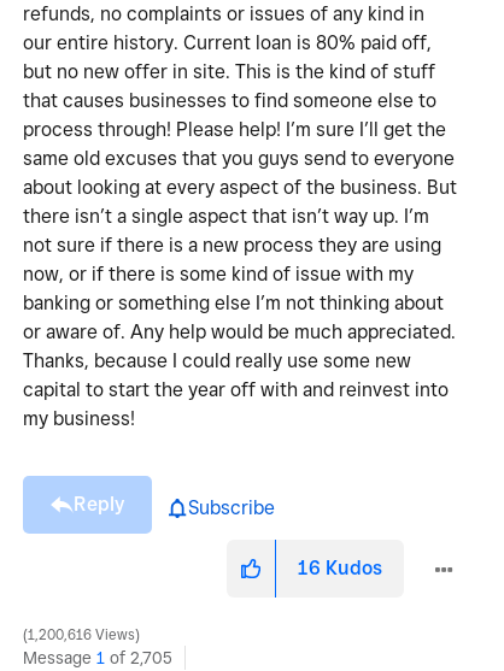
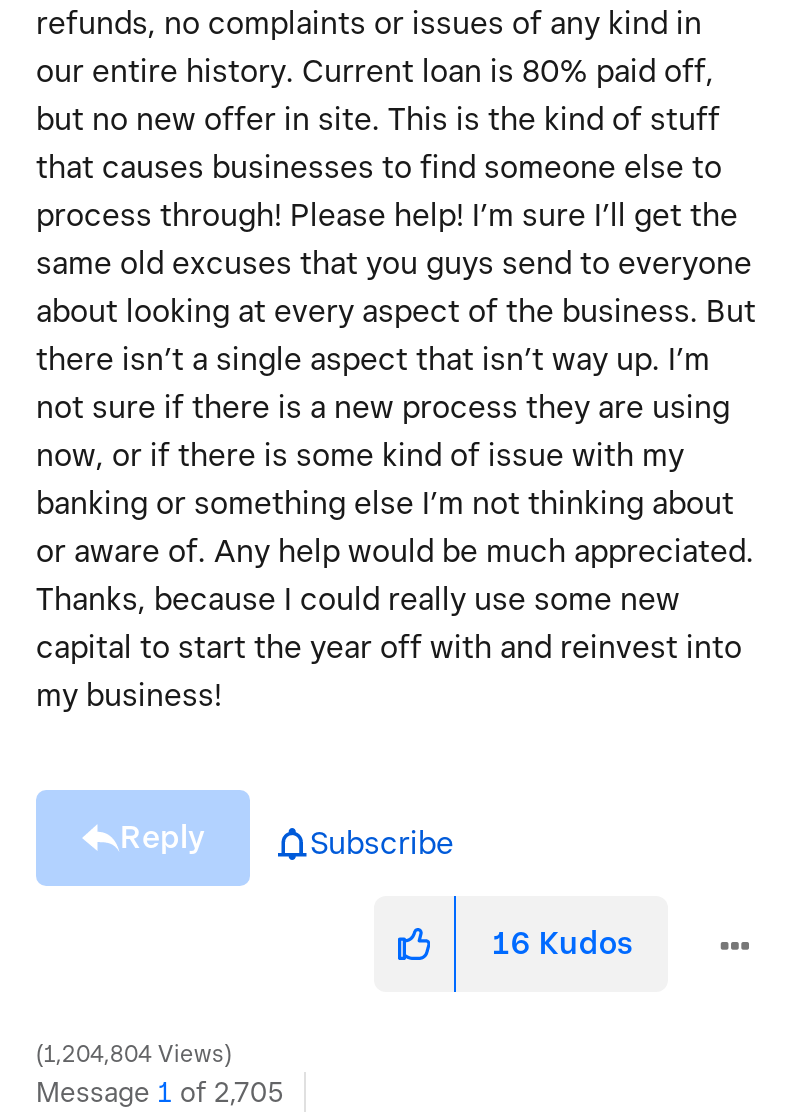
[24,627,139,644] 1,200,616 Views -> [38,1041,230,1069] 1,204,804 Views

